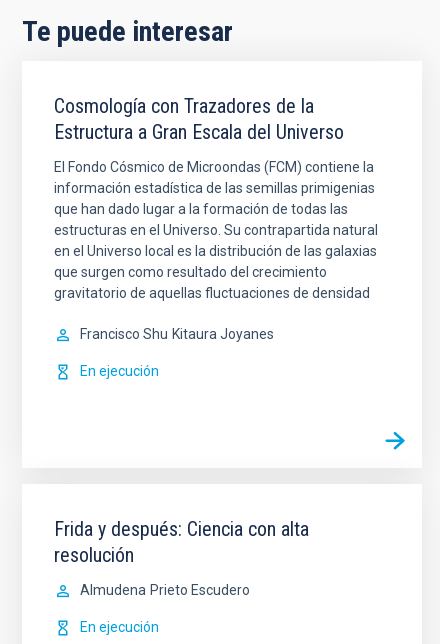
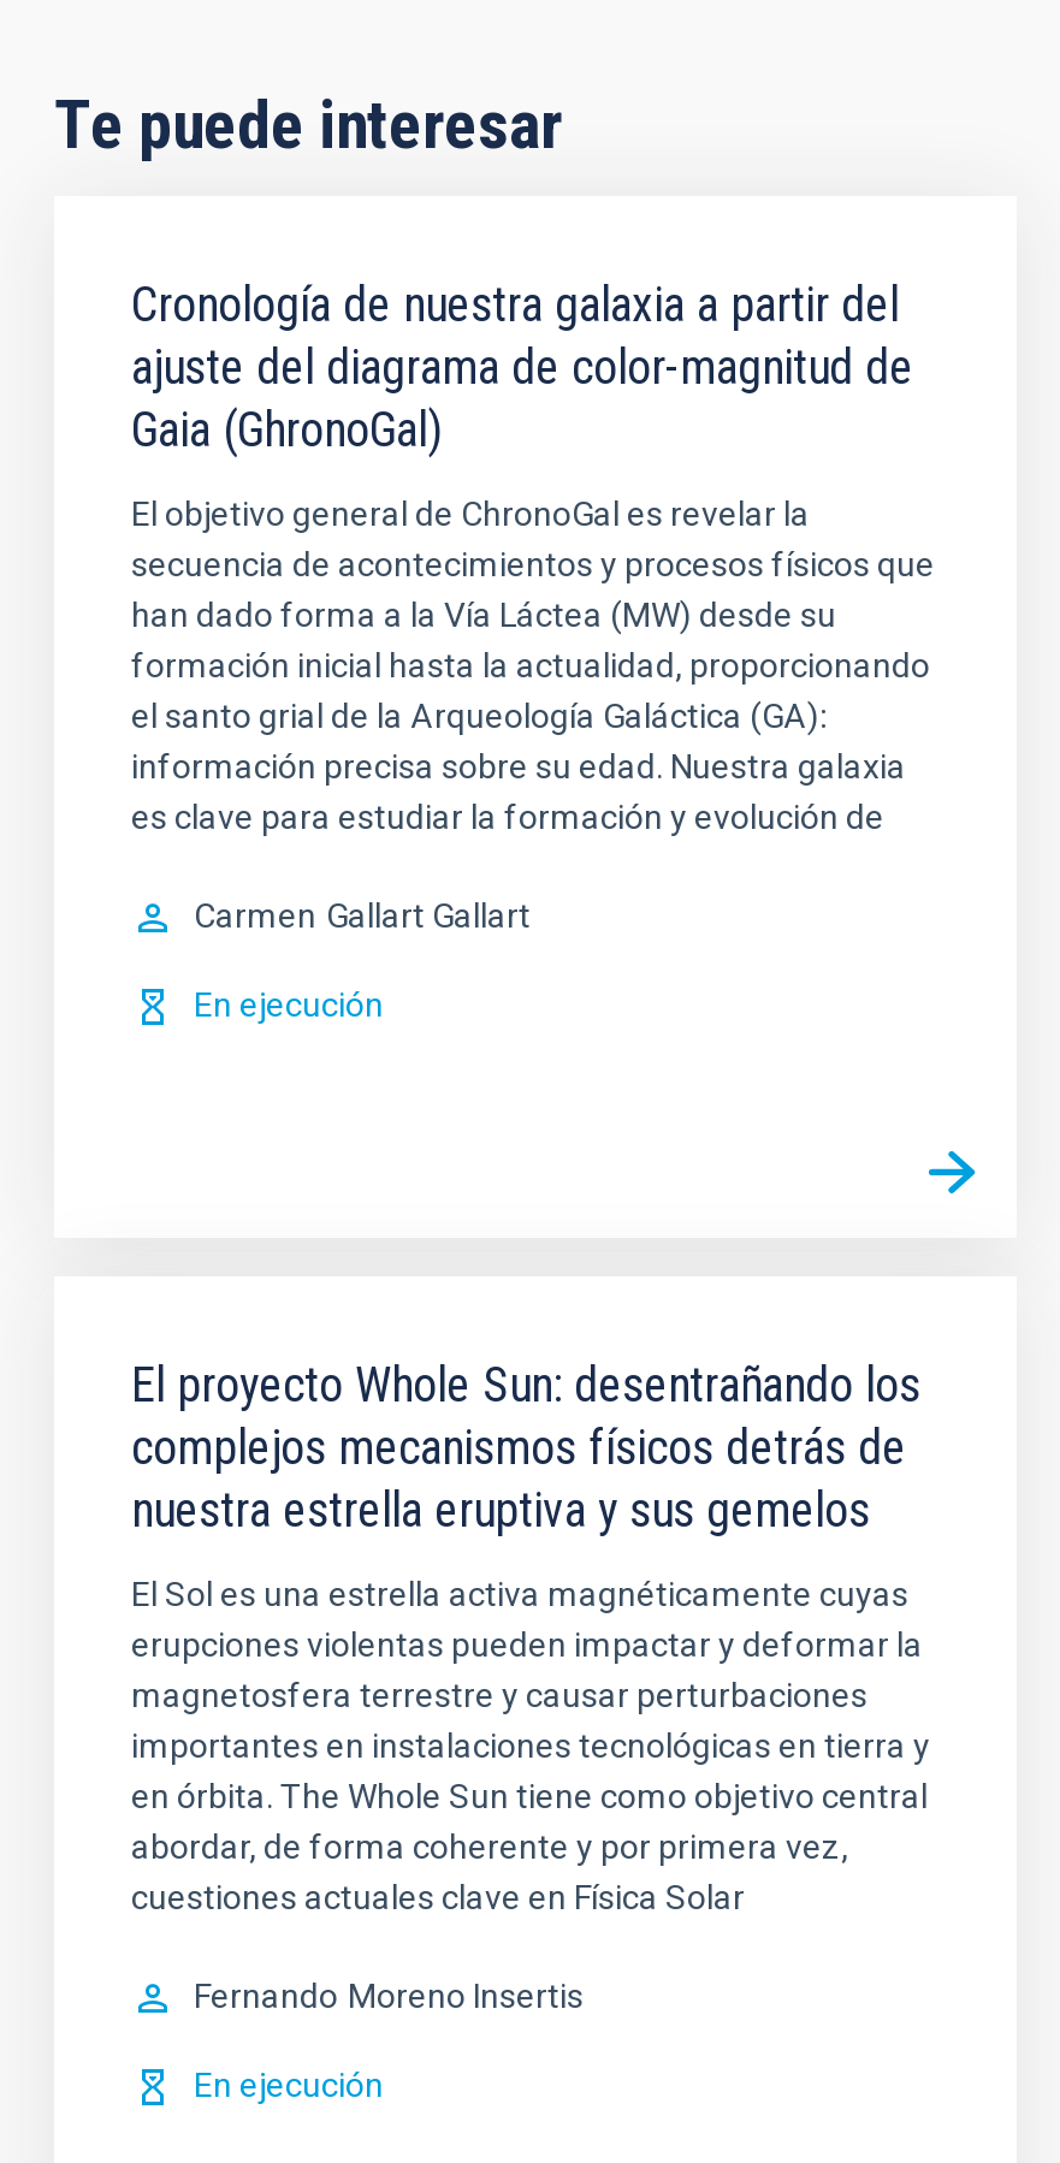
[54,94,344,144] Cosmología con Trazadores de la | Estructura a Gran Escala del Universo -> [131,276,913,459] Cronología de nuestra galaxia a partir del | ajuste del diagrama de color-magnitud de | Gaia (GhronoGal)
[54,159,378,301] El Fondo Cósmico de Microondas (FCM) contiene la | información estadística de las semillas primigenias | que han dado lugar a la formación de todas las | estructuras en el Universo. Su contrapartida natural | en el Universo local es la distribución de las galaxias | que surgen como resultado del crecimiento | gravitatorio de aquellas fluctuaciones de densidad -> [131,495,935,836] El objetivo general de ChronoGal es revelar la | secuencia de acontecimientos y procesos físicos que | han dado forma a la Vía Láctea (MW) desde su | formación inicial hasta la actualidad, proporcionando | el santo grial de la Arqueología Galáctica (GA): | información precisa sobre su edad. Nuestra galaxia | es clave para estudiar la formación y evolución de
[80,326,274,342] Francisco Shu Kitaura Joyanes -> [194,896,531,935] Carmen Gallart Gallart
[54,517,309,598] Frida y después: Ciencia con alta | resolución | Almudena Prieto Escudero -> [131,1356,930,2015] El proyecto Whole Sun: desentrañando los | complejos mecanismos físicos detrás de | nuestra estrella eruptiva y sus gemelos | El Sol es una estrella activa magnéticamente cuyas | erupciones violentas pueden impactar y deformar la | magnetosfera terrestre y causar perturbaciones | importantes en instalaciones tecnológicas en tierra y | en órbita. The Whole Sun tiene como objetivo central | abordar, de forma coherente y por primera vez, | cuestiones actuales clave en Física Solar | Fernando Moreno Insertis

